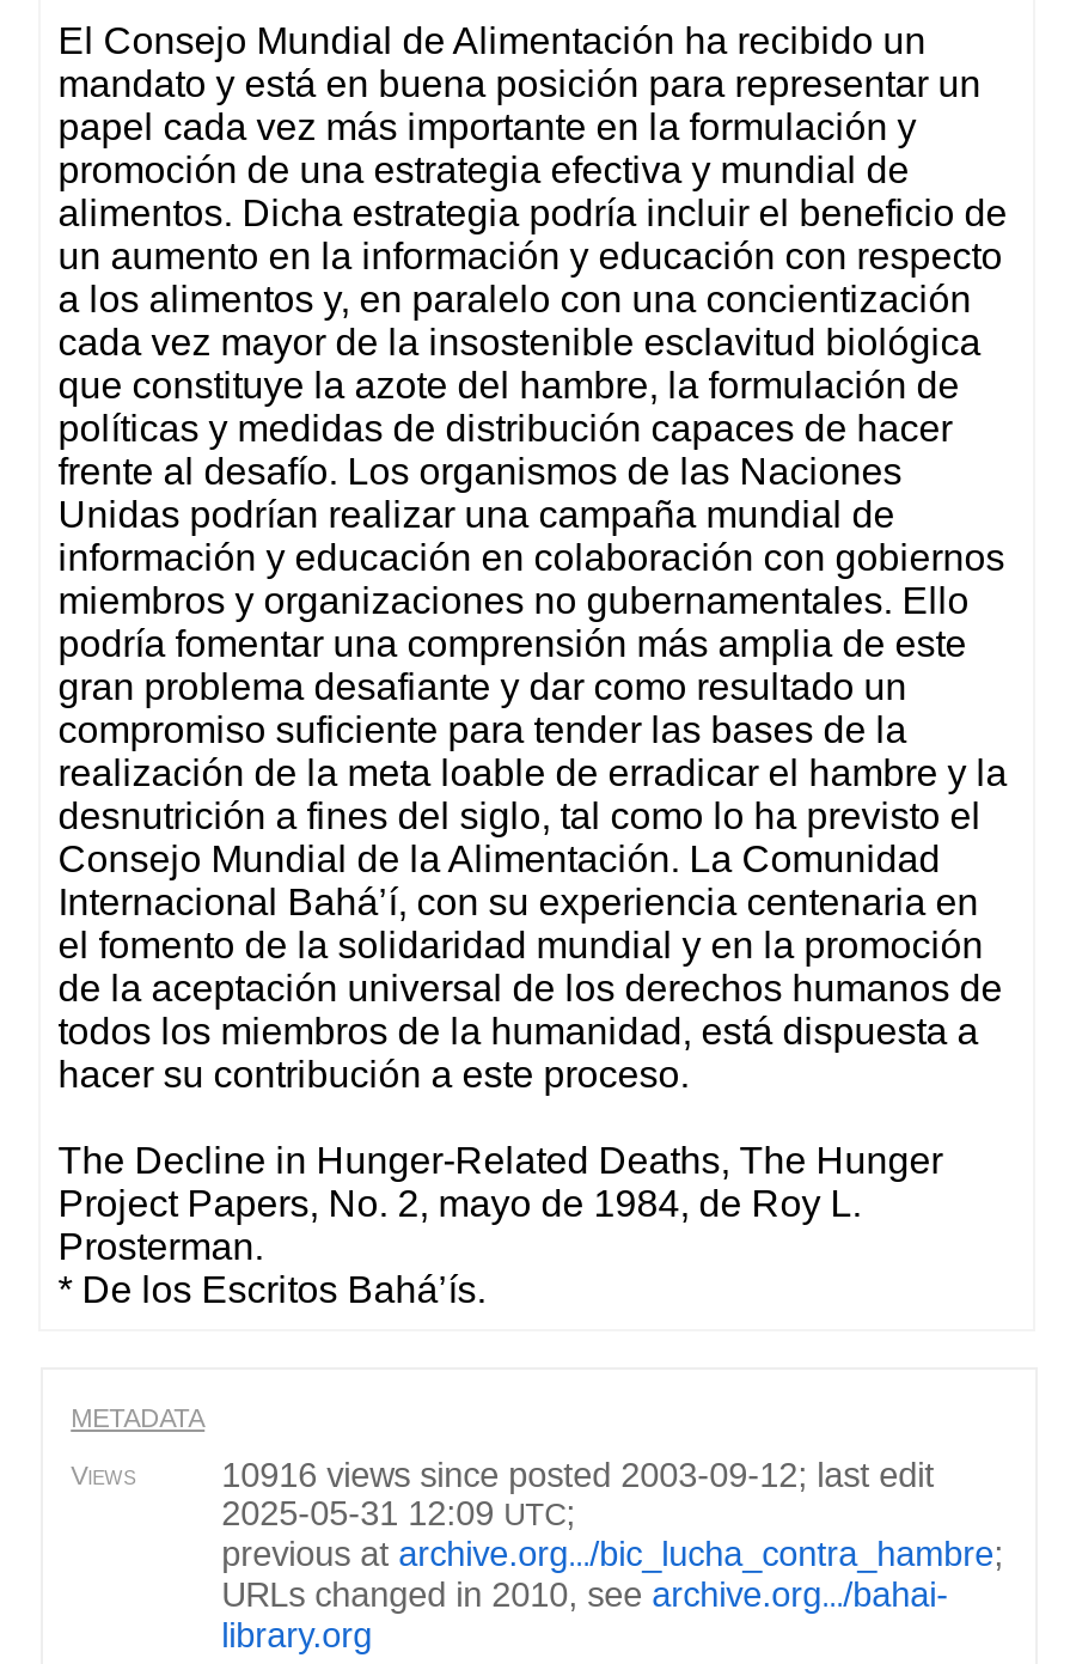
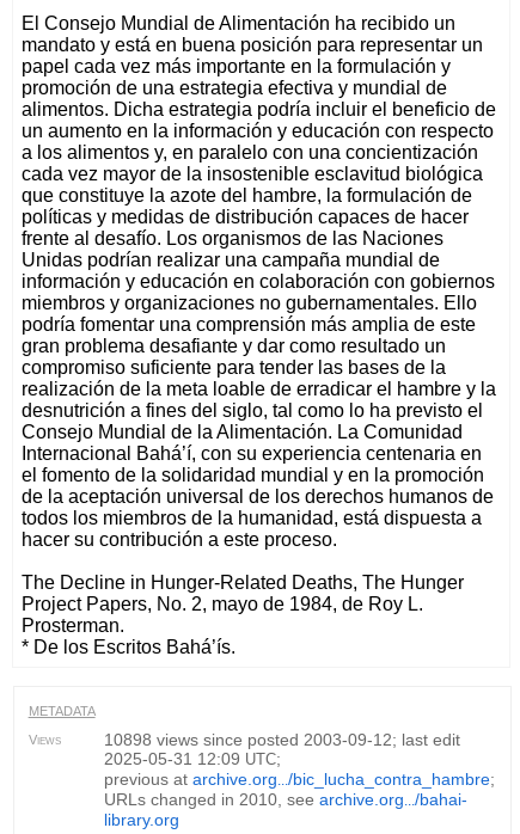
[221,1455,934,1493] 10916 views since posted 2003-09-12; last edit -> [104,730,460,749] 10898 views since posted 2003-09-12; last edit

